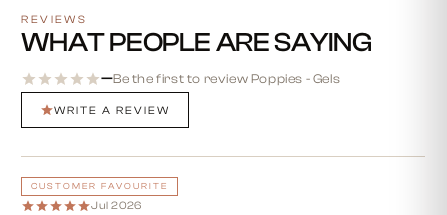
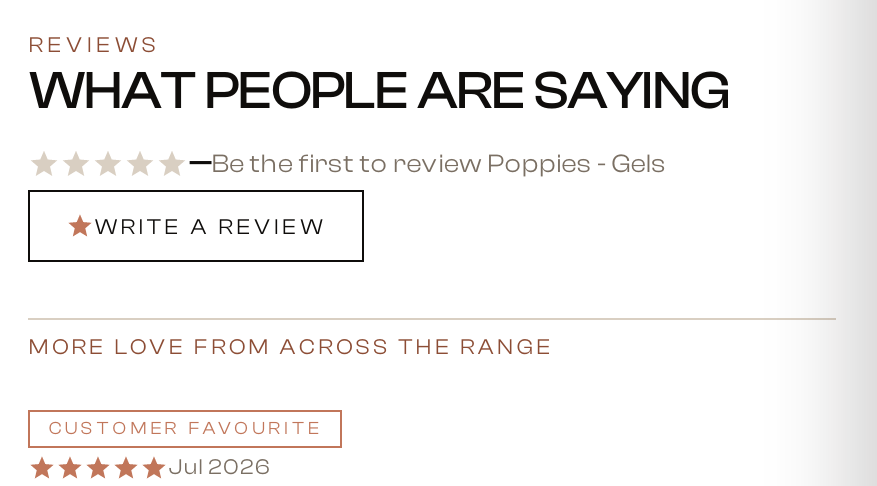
none -> [29,335,554,361] MORE LOVE FROM ACROSS THE RANGE

